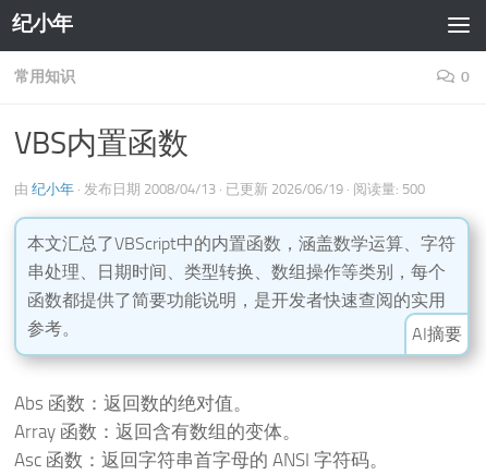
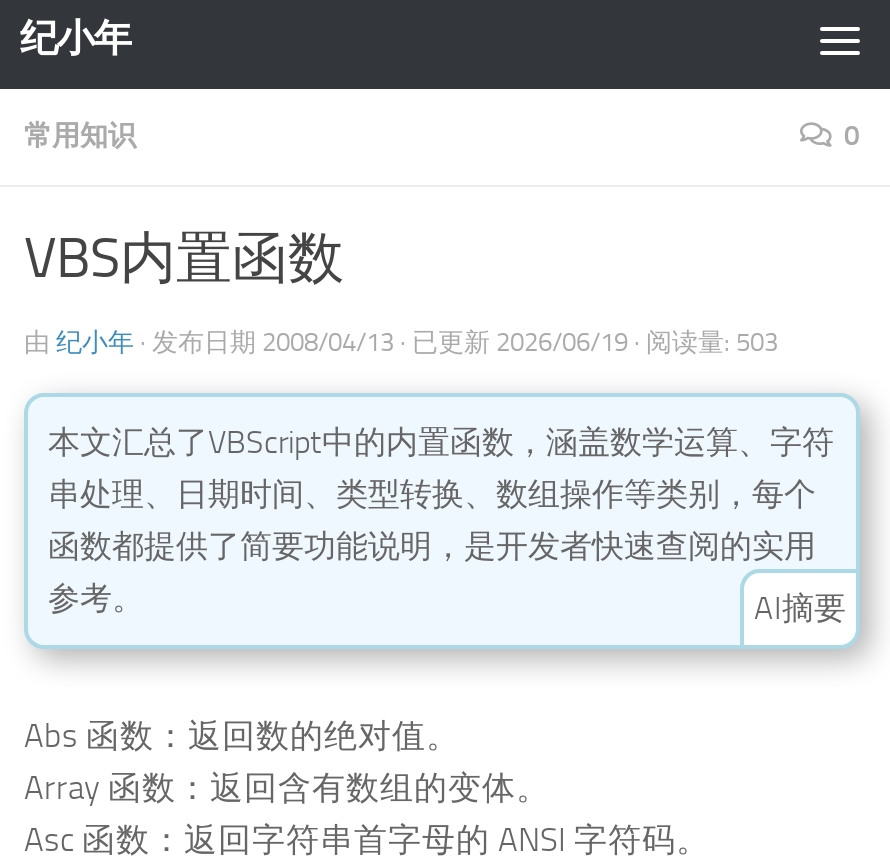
[14,181,425,197] 由纪小年 · 发布日期2008/04/13 · 已更新2026/06/19 · 阅读量: 500 -> [24,327,778,357] 由纪小年 · 发布日期2008/04/13 · 已更新2026/06/19 · 阅读量: 503

